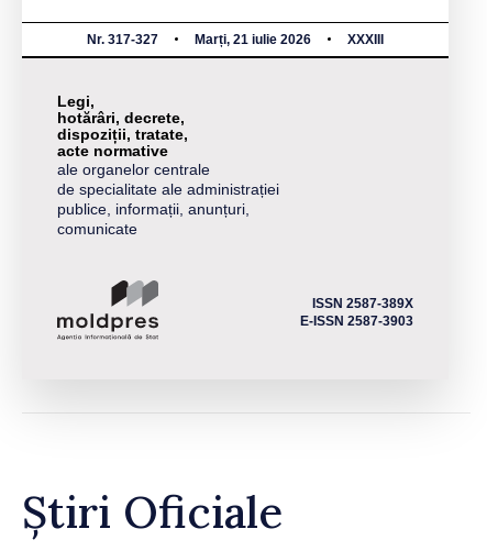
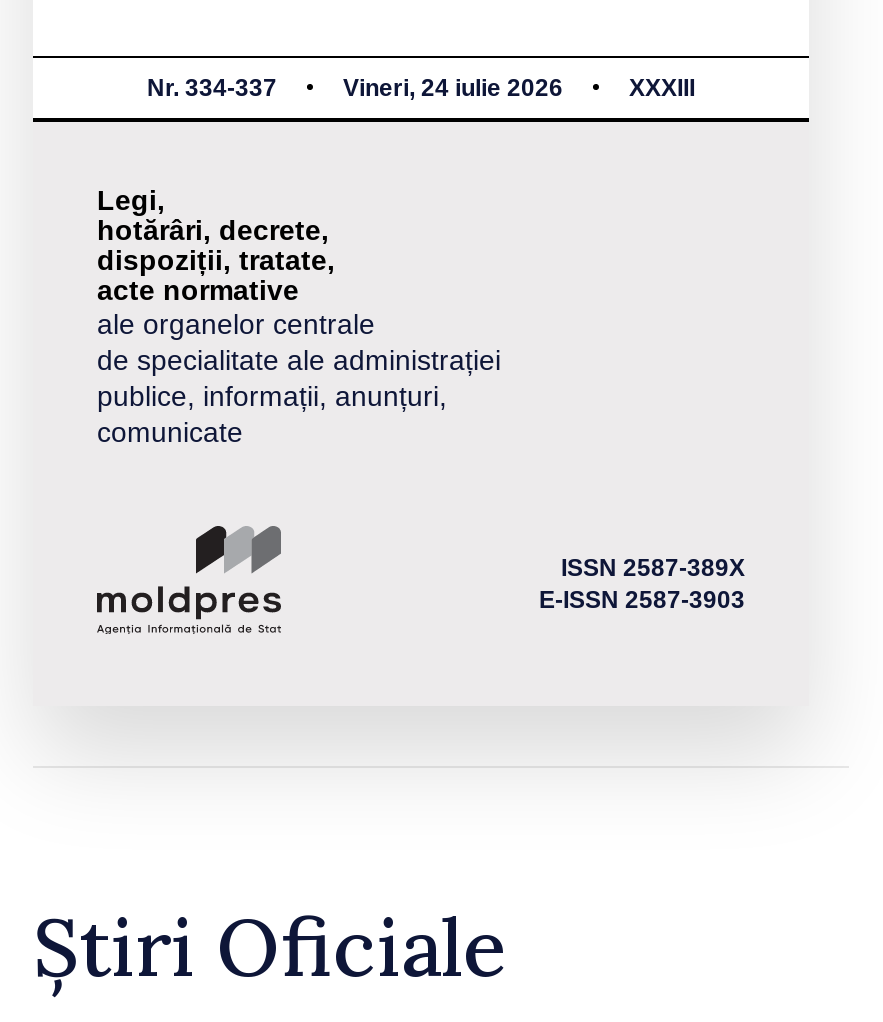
[87,32,311,47] Nr. 317-327 | Marți, 21 iulie 2026 -> [147,74,563,102] Nr. 334-337 | Vineri, 24 iulie 2026

